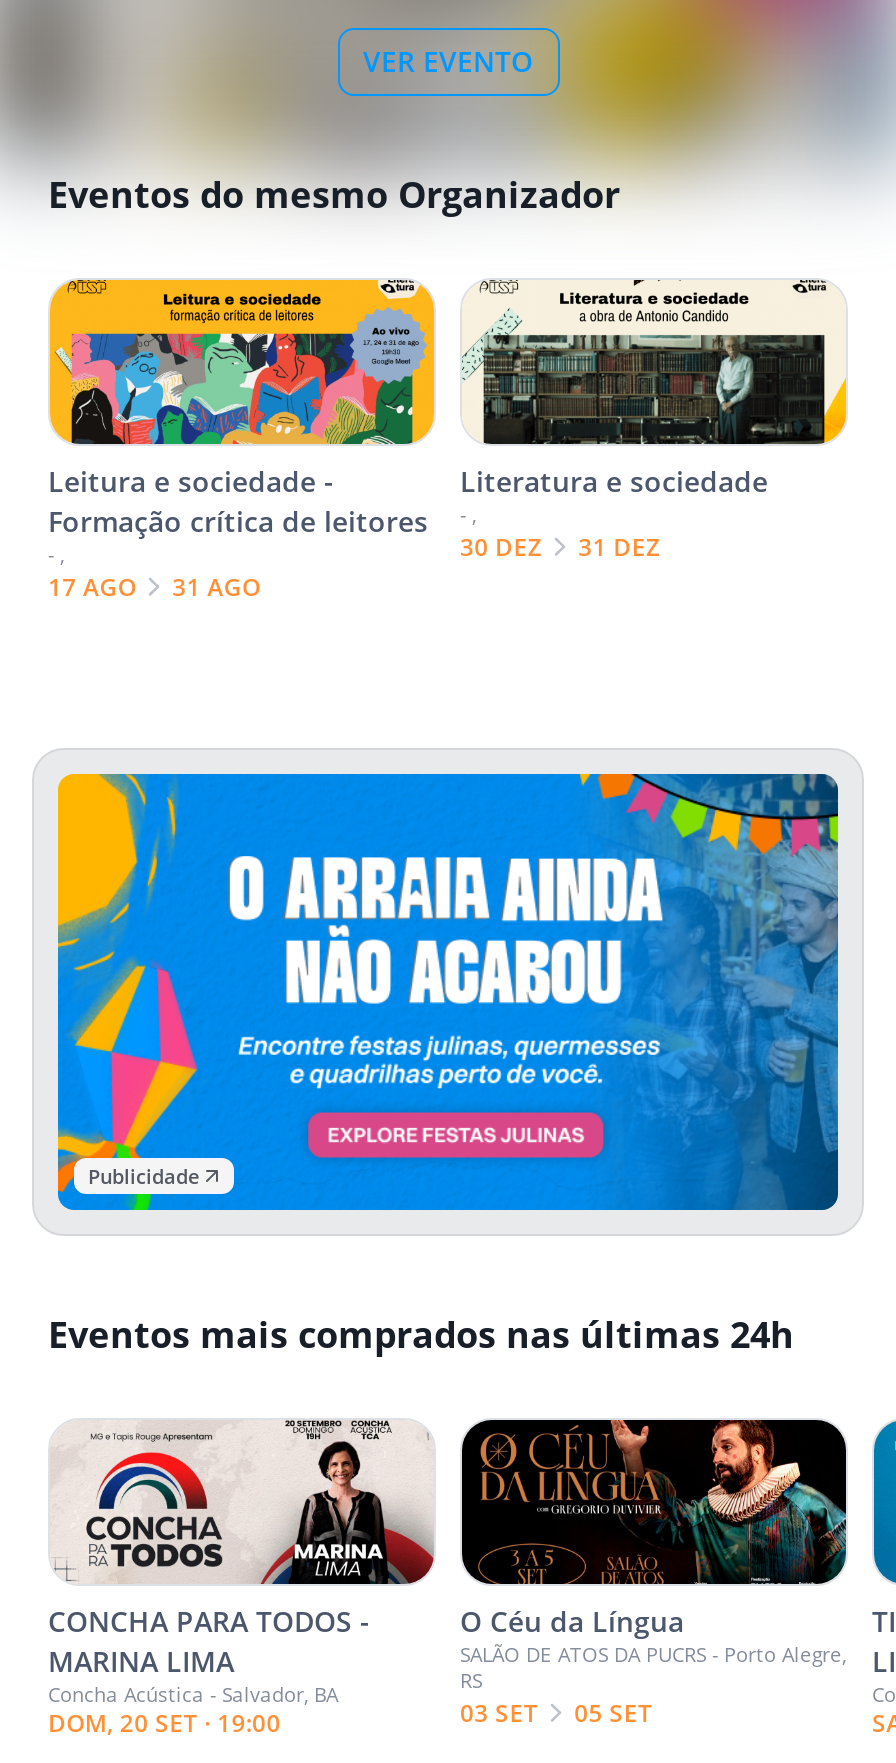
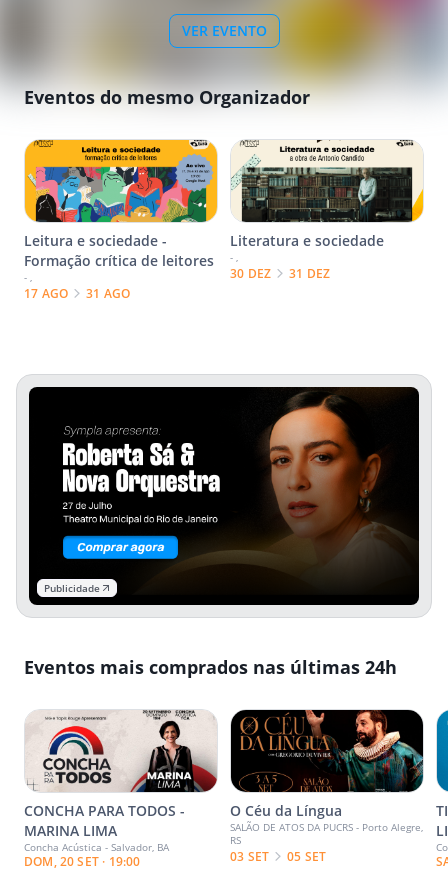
[56,772,840,1212] [image] -> [28,386,420,606] [image]

